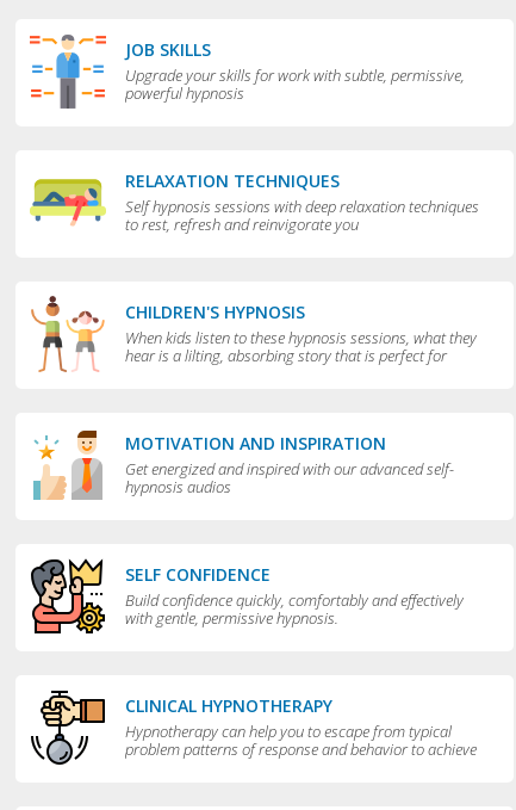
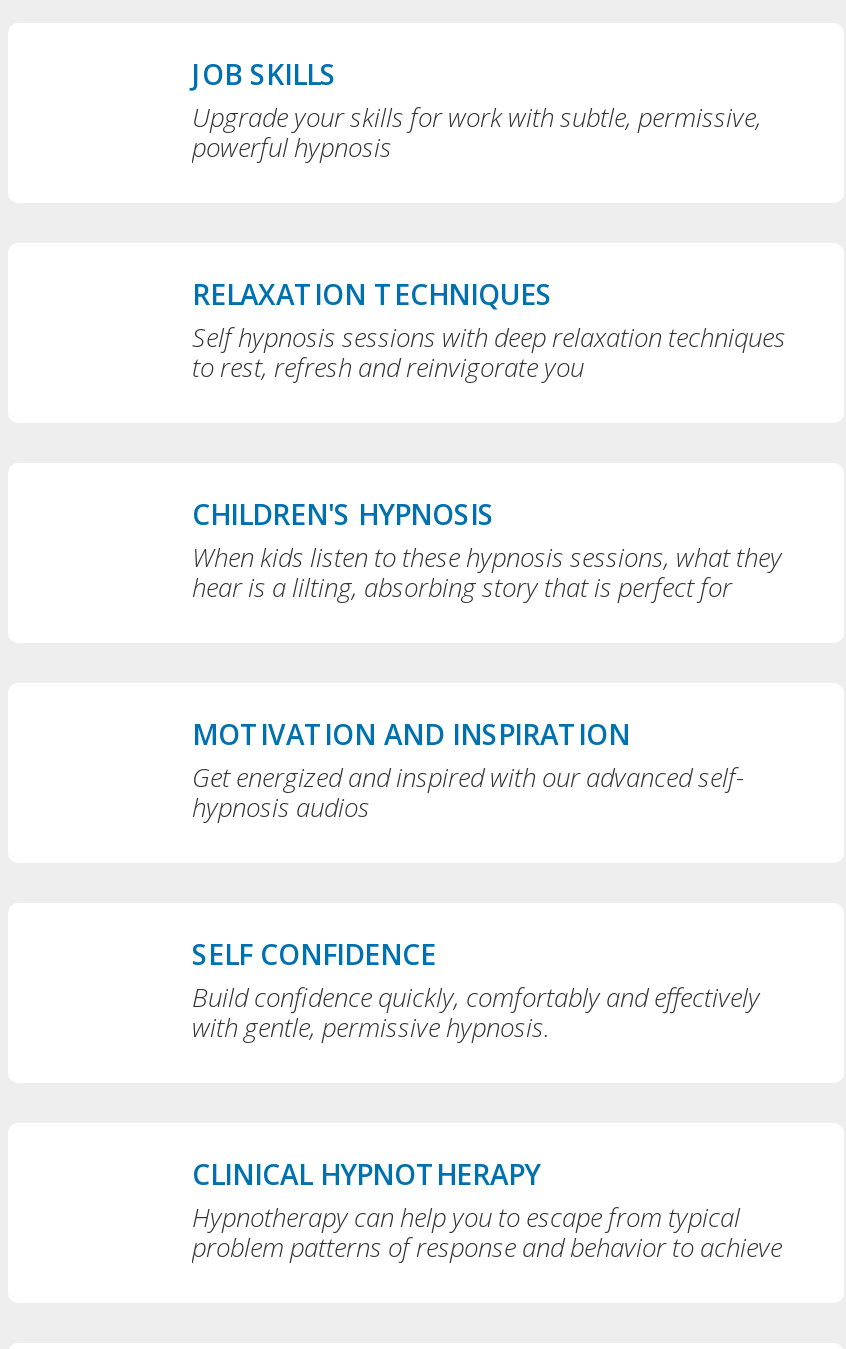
[29,33,107,110] [image] -> none
[29,178,107,227] [image] -> none
[30,295,106,373] [image] -> none
[32,429,104,501] [image] -> none
[30,558,106,635] [image] -> none
[30,690,106,766] [image] -> none

